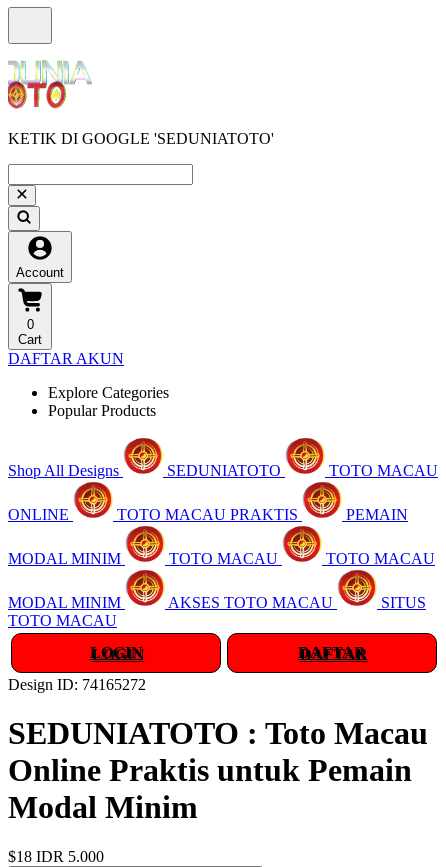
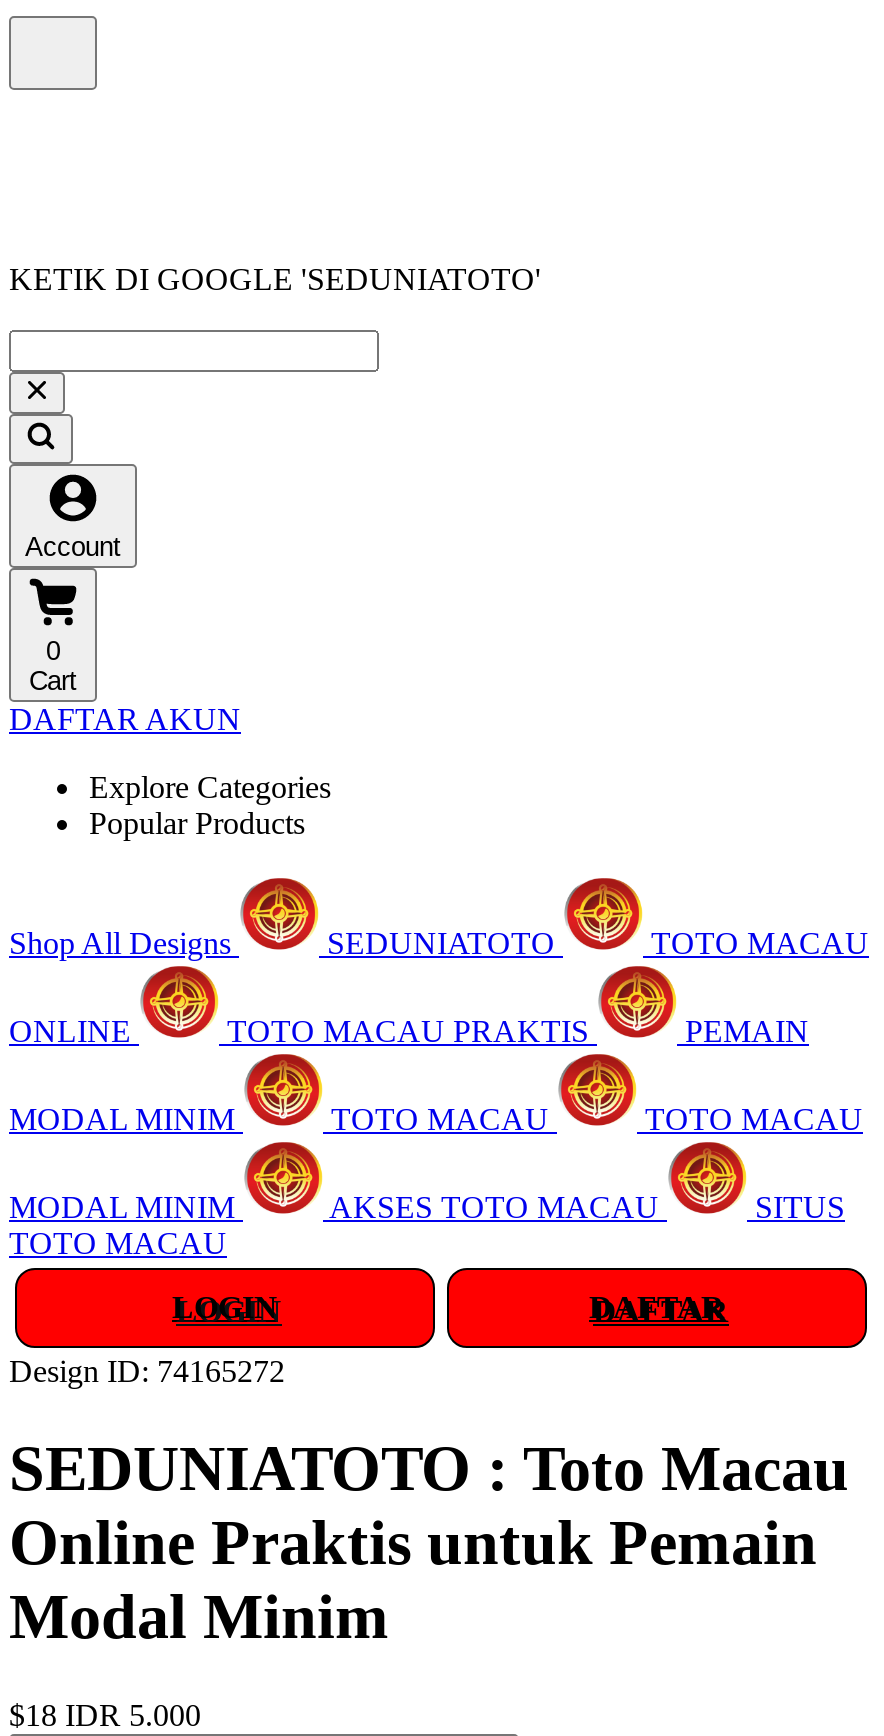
[7,60,92,109] [image] -> none

